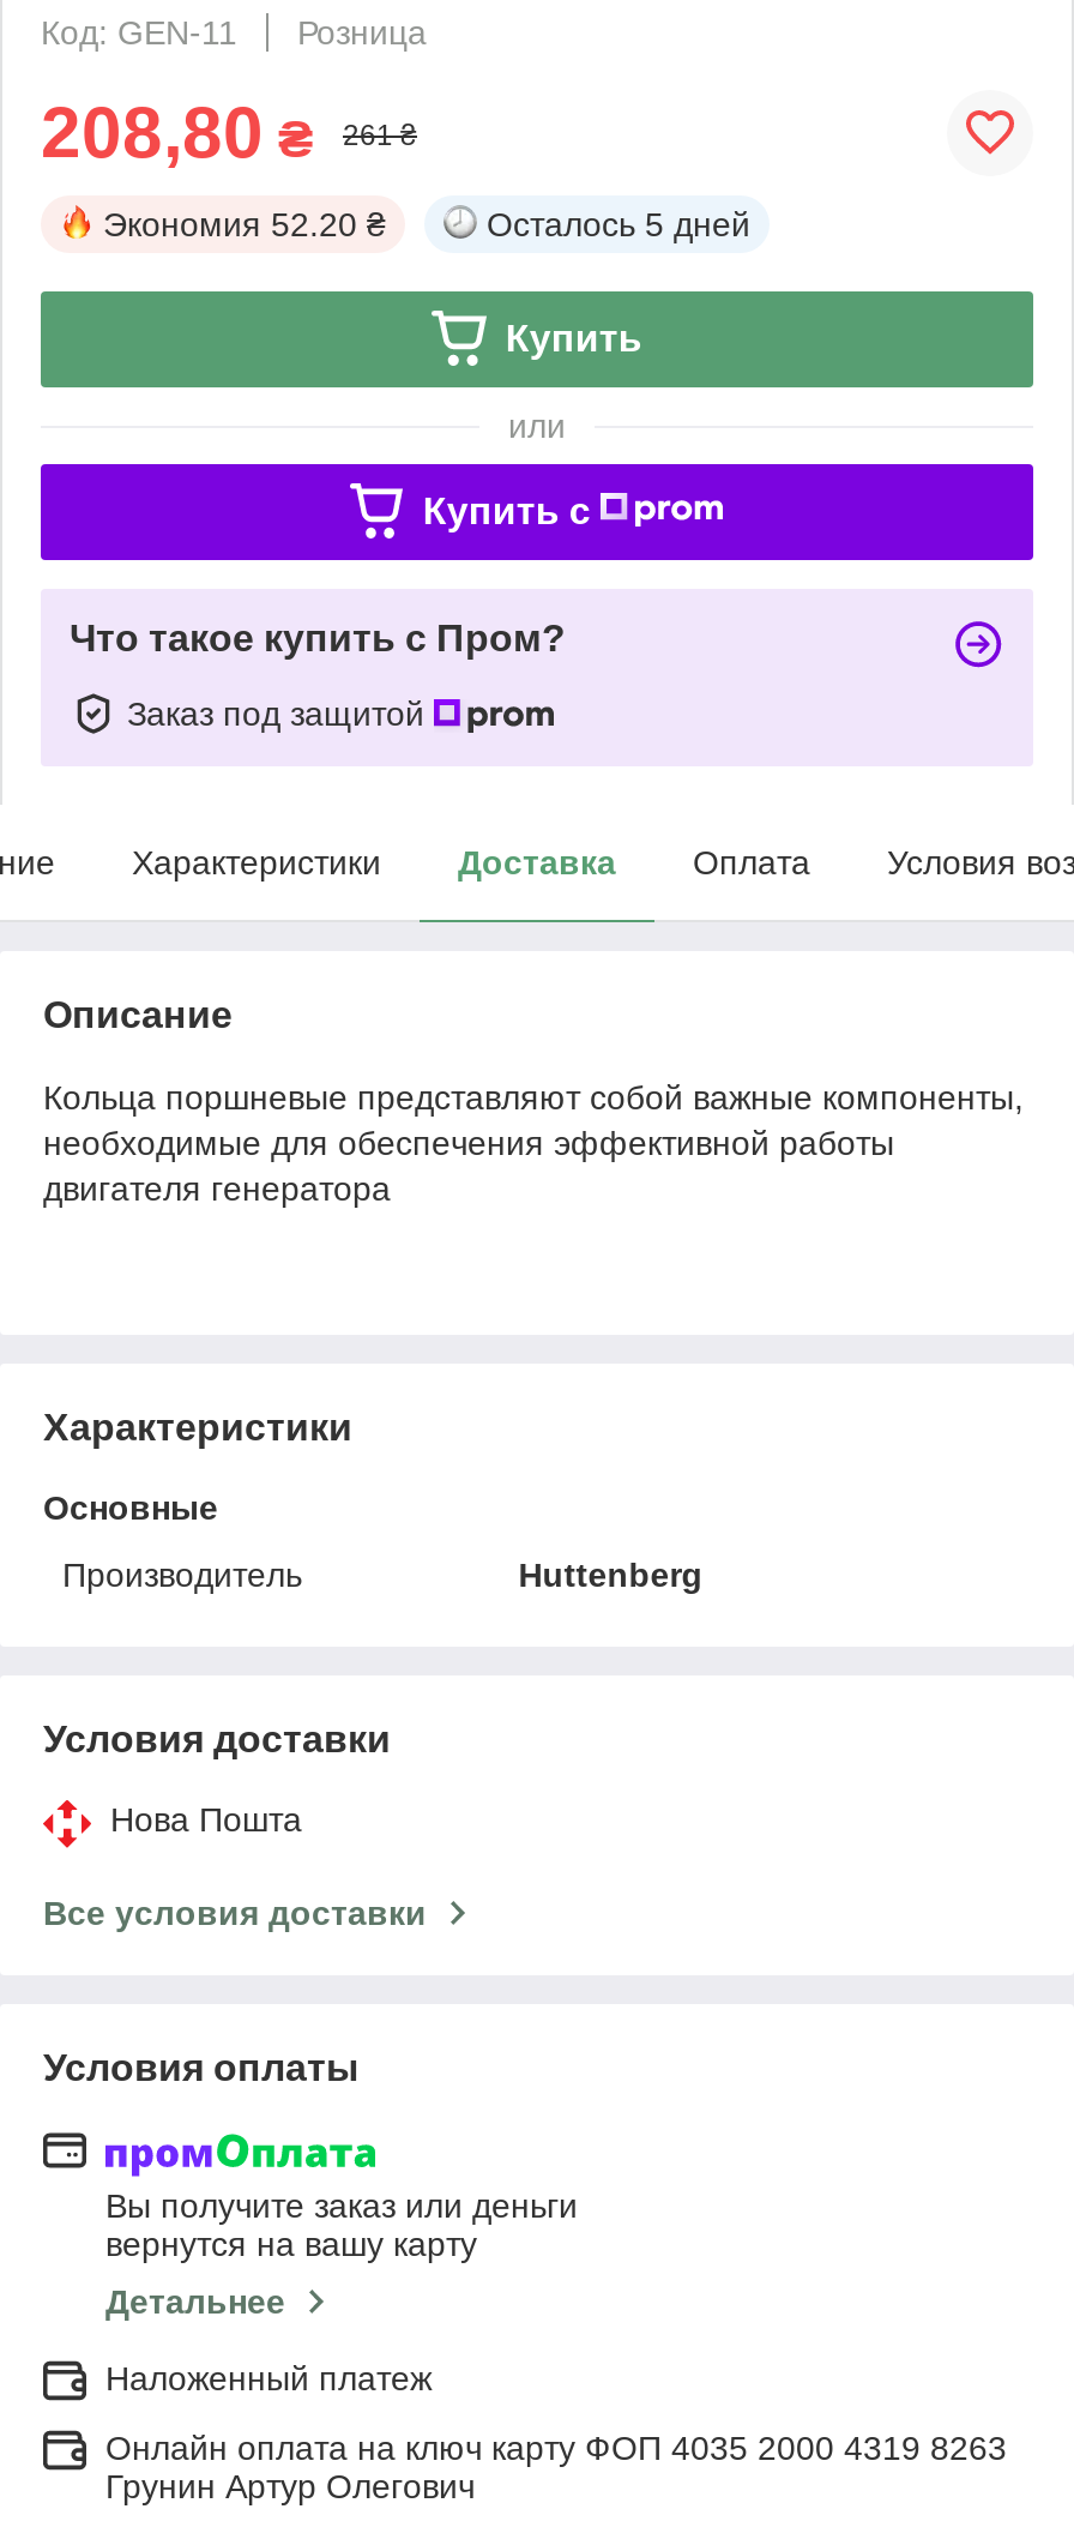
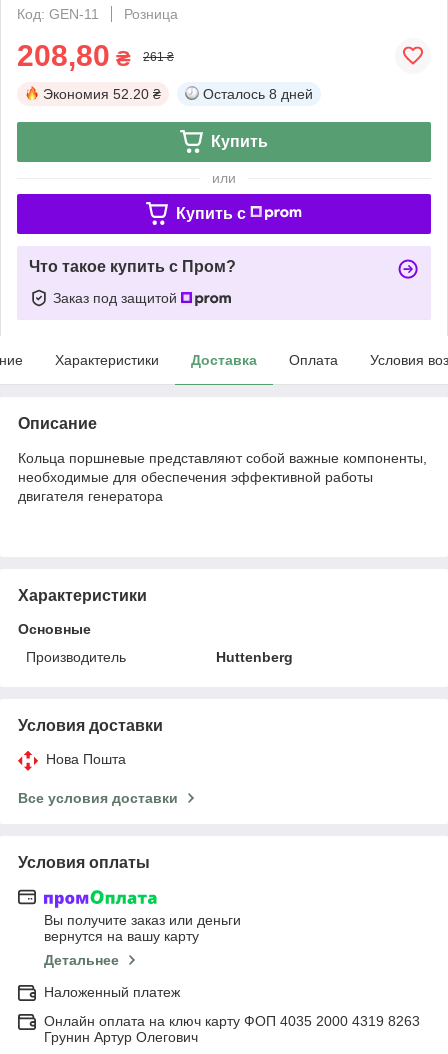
[487,205,750,243] Осталось 5 дней -> [203,86,313,102] Осталось 8 дней

